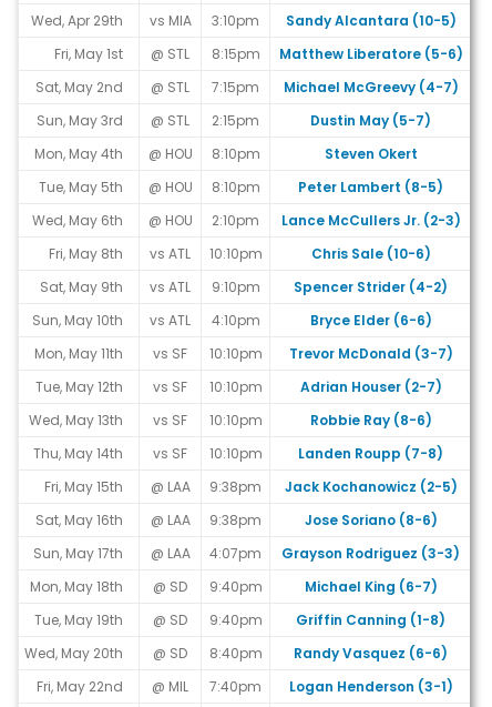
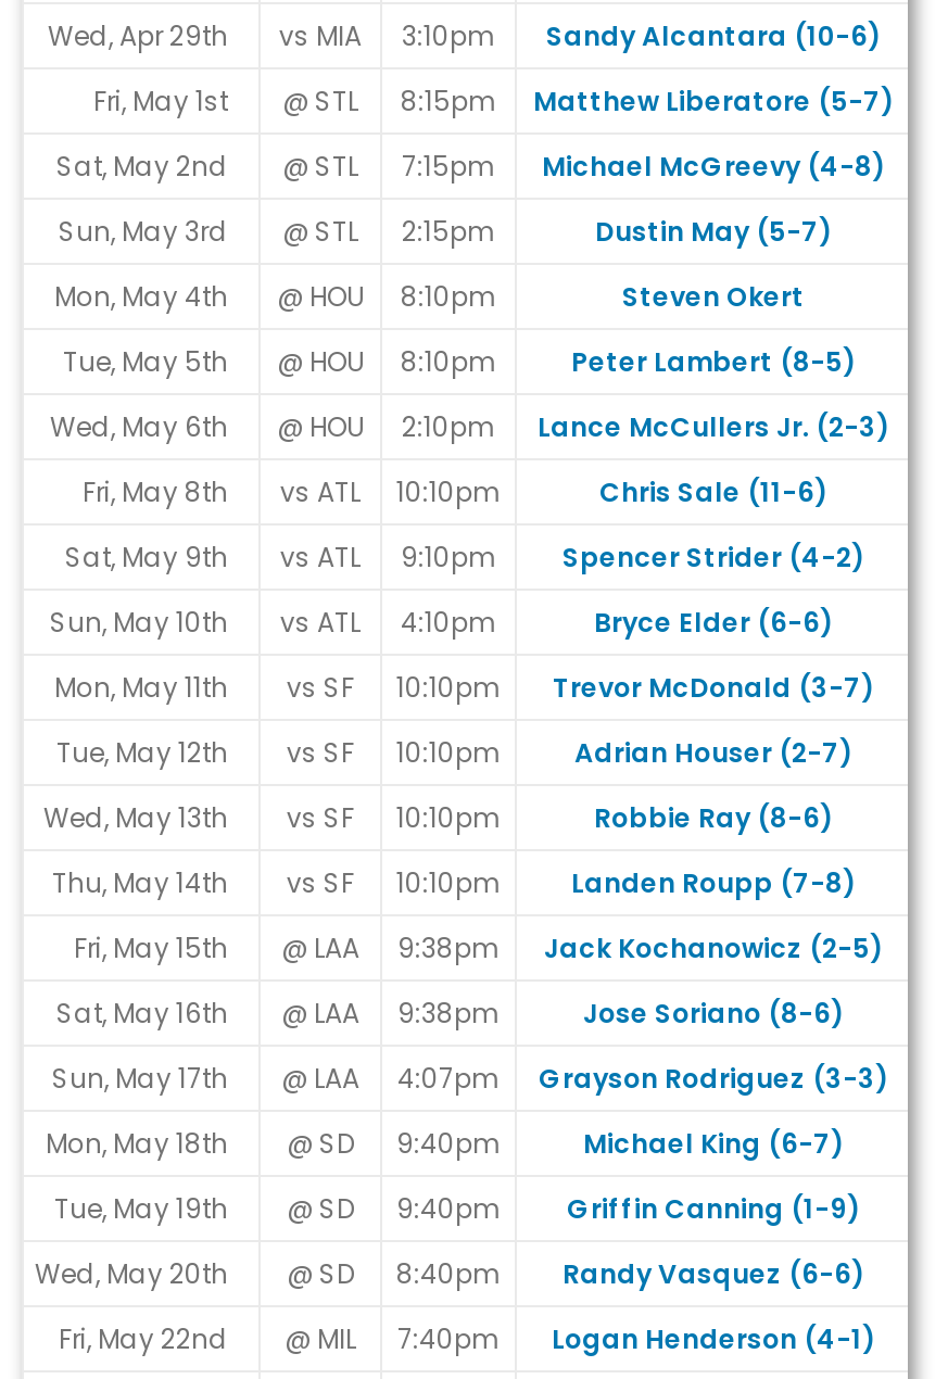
[285,12,456,30] Sandy Alcantara (10-5) -> [546,18,881,55] Sandy Alcantara (10-6)
[279,45,463,64] Matthew Liberatore (5-6) -> [533,83,894,120] Matthew Liberatore (5-7)
[283,78,458,97] Michael McGreevy (4-7) -> [542,149,885,185] Michael McGreevy (4-8)
[311,245,430,263] Chris Sale (10-6) -> [599,474,827,511] Chris Sale (11-6)
[296,611,445,630] Griffin Canning (1-8) -> [567,1191,860,1228] Griffin Canning (1-9)
[289,677,453,696] Logan Henderson (3-1) -> [552,1321,875,1358] Logan Henderson (4-1)

